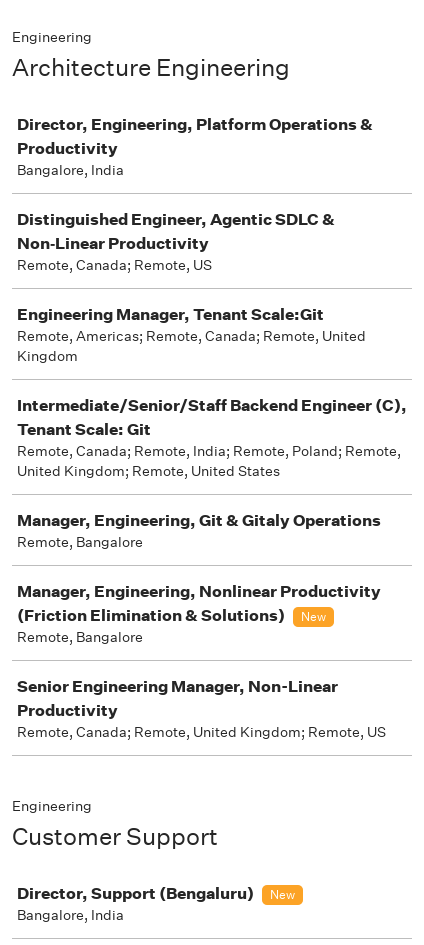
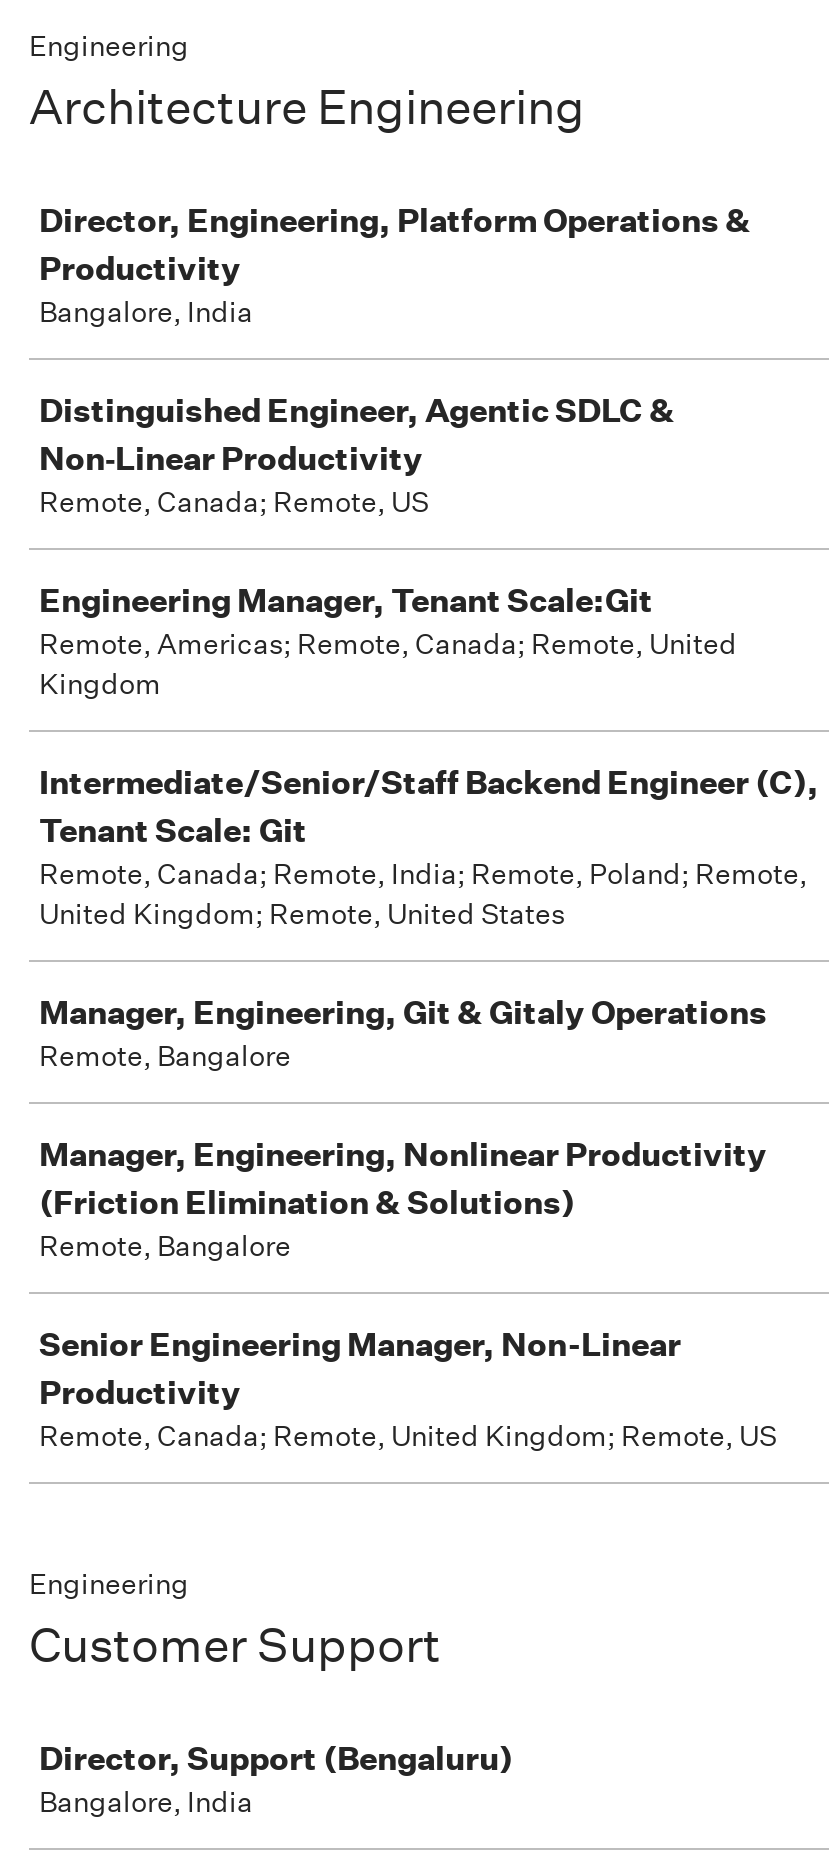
[301,608,326,625] New -> none
[270,886,295,903] New -> none

